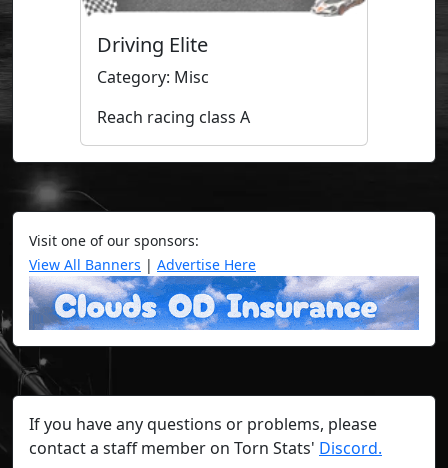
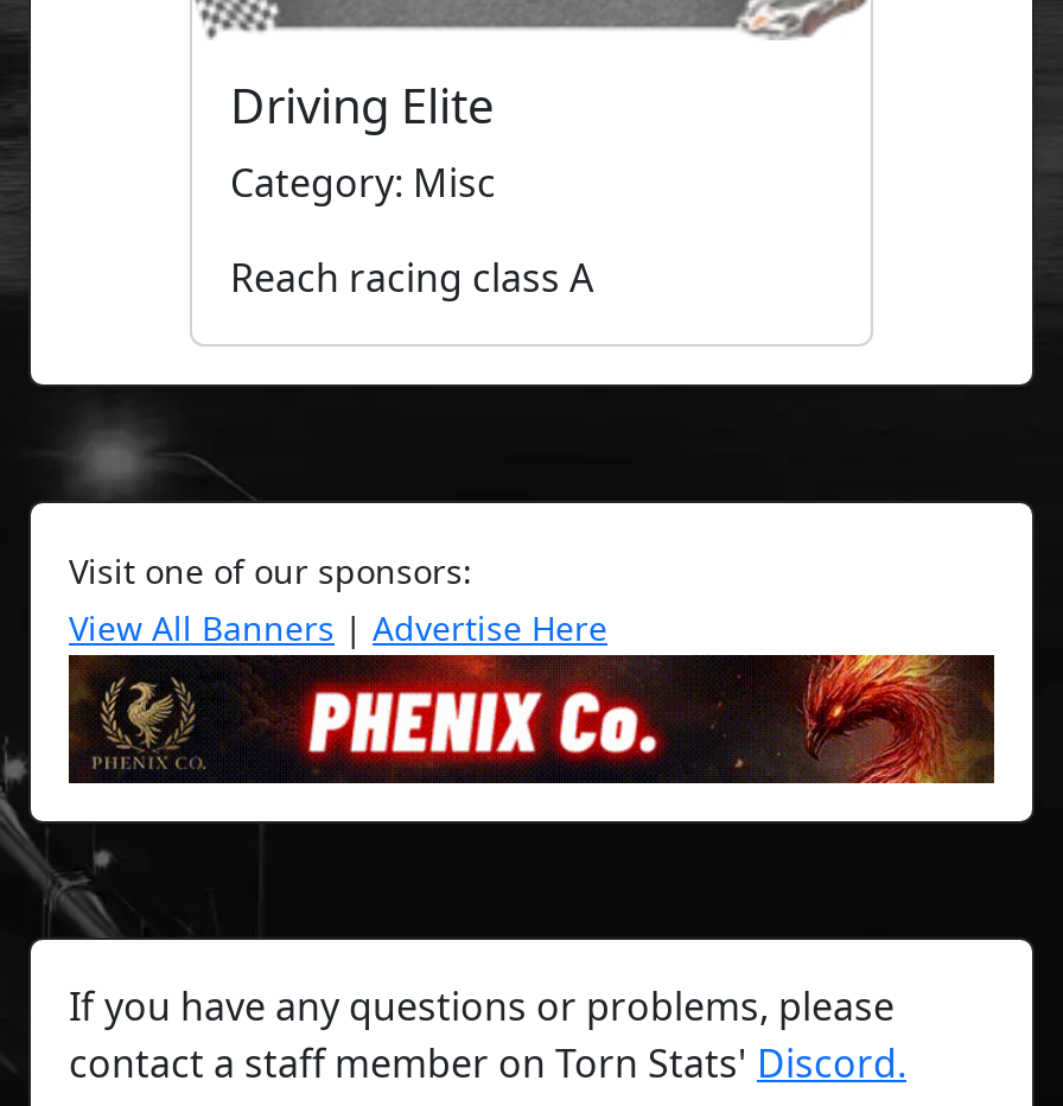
[28,275,420,331] [image] -> [66,653,997,786] [image]

